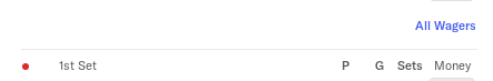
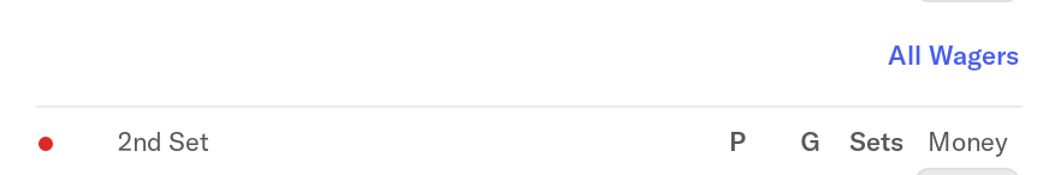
[59,58,97,73] 1st Set -> [118,125,209,158] 2nd Set

